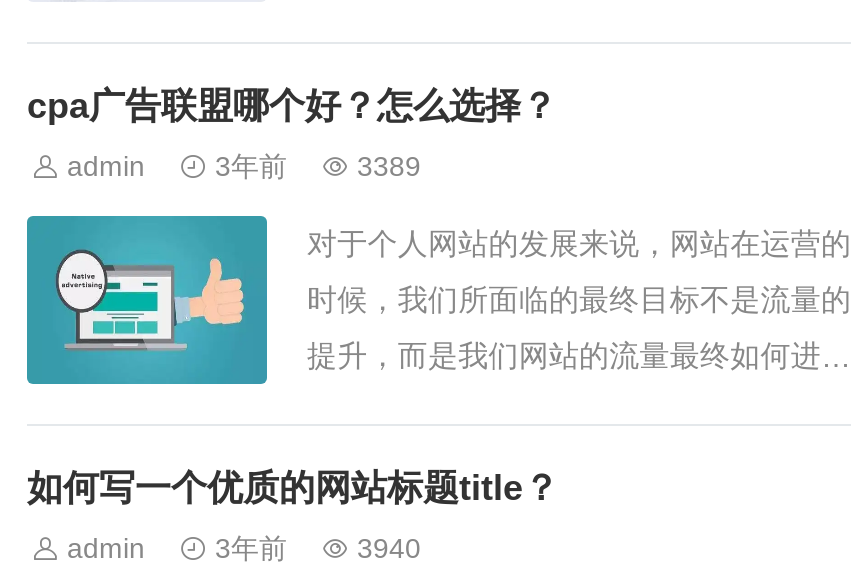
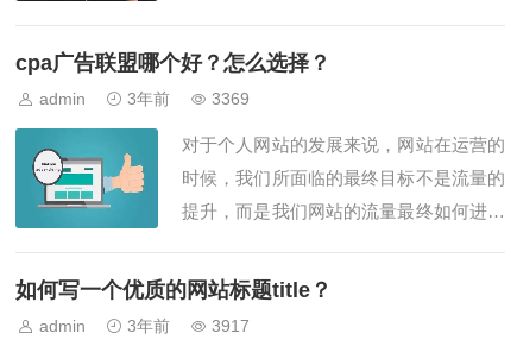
[357,151,421,183] 3389 -> [212,90,250,109] 3369
[357,533,421,565] 3940 -> [212,317,250,336] 3917

